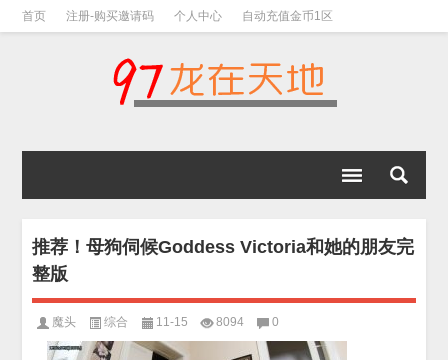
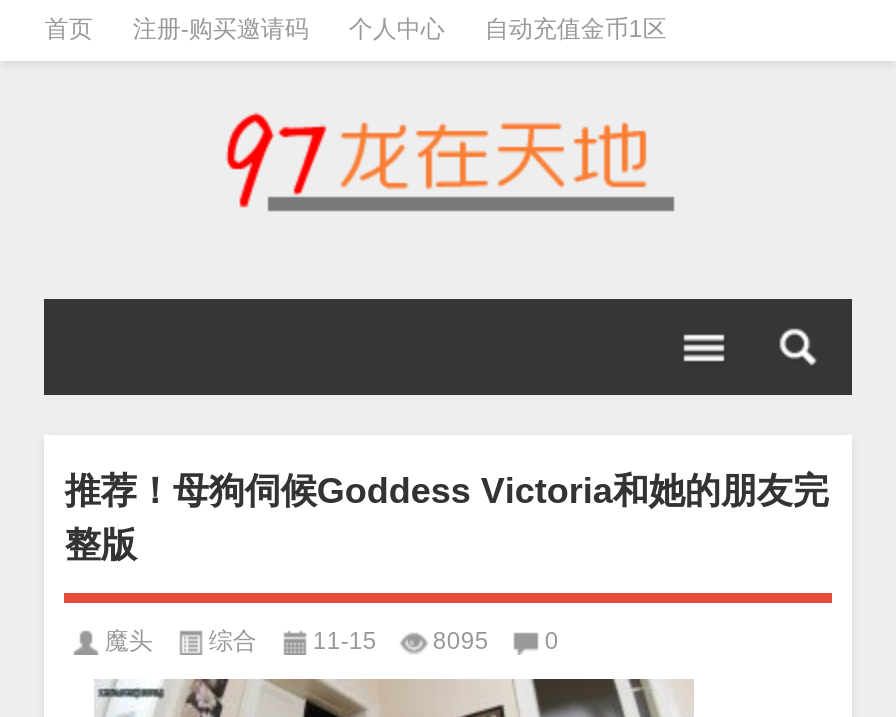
[52,314,279,328] 魔头 综合 11-15 8094 0 -> [105,626,559,654] 魔头 综合 11-15 8095 0

